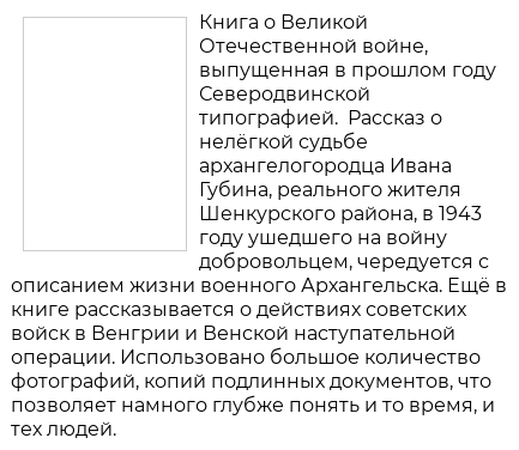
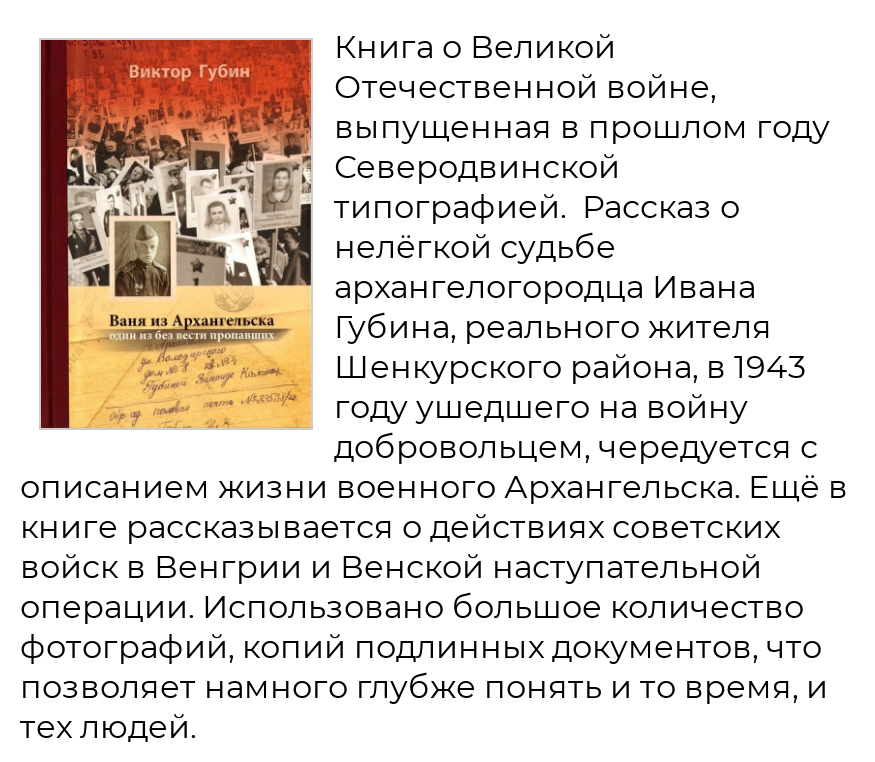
none -> [39,38,313,430] [image]

